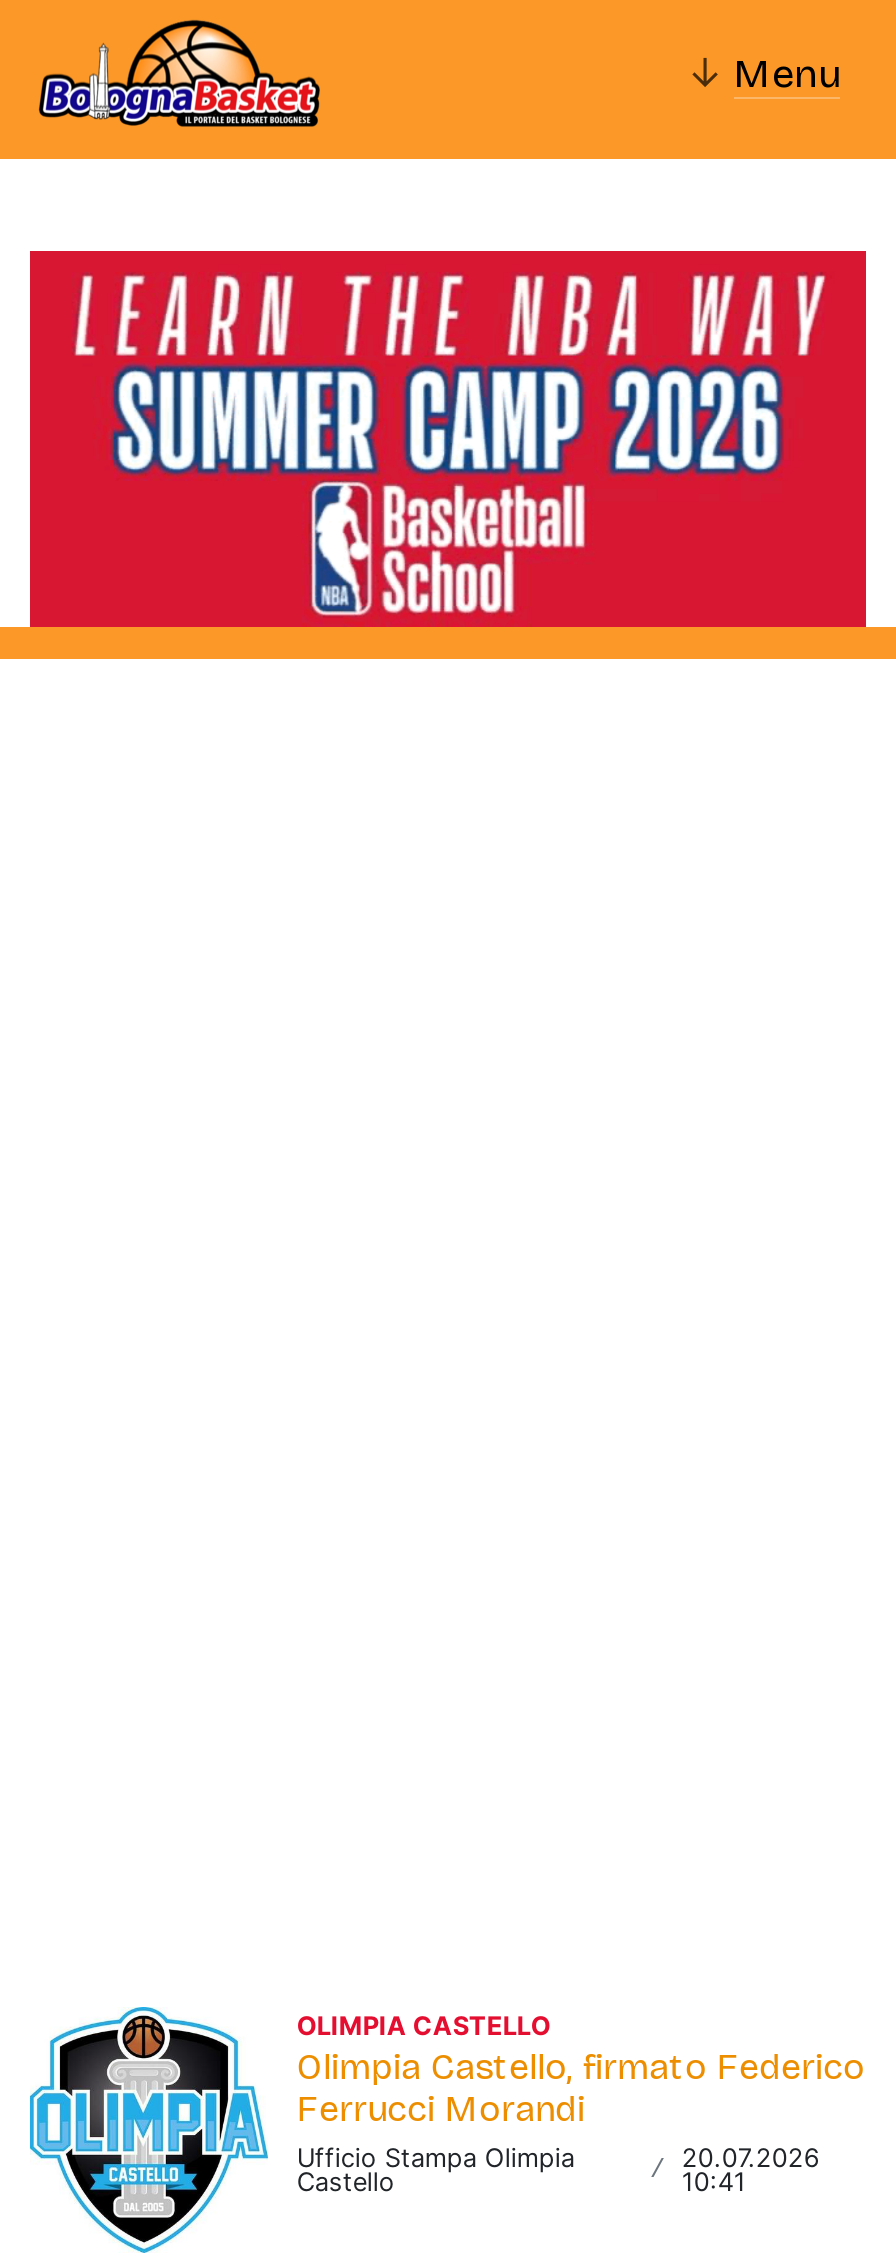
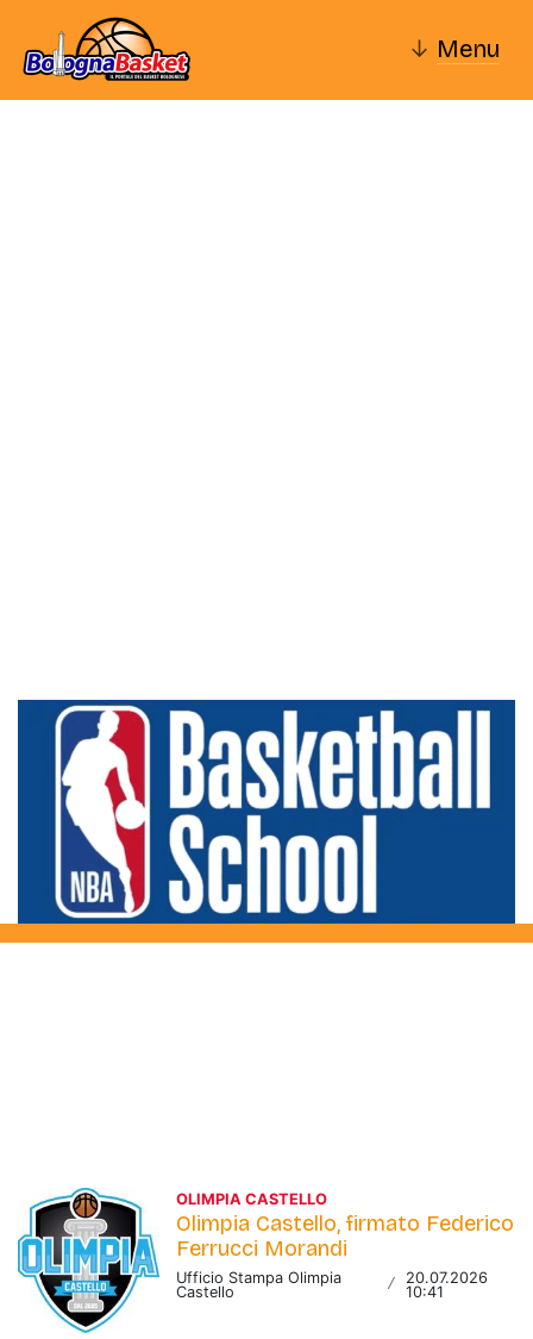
none -> [4,699,529,944] [image]
[6,249,890,661] [image] -> none

